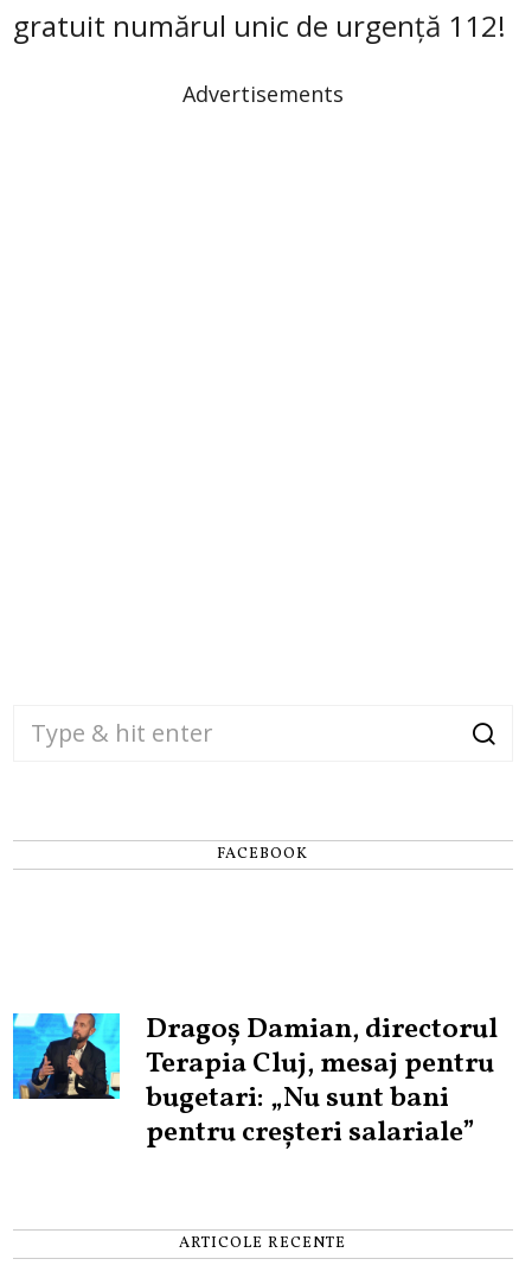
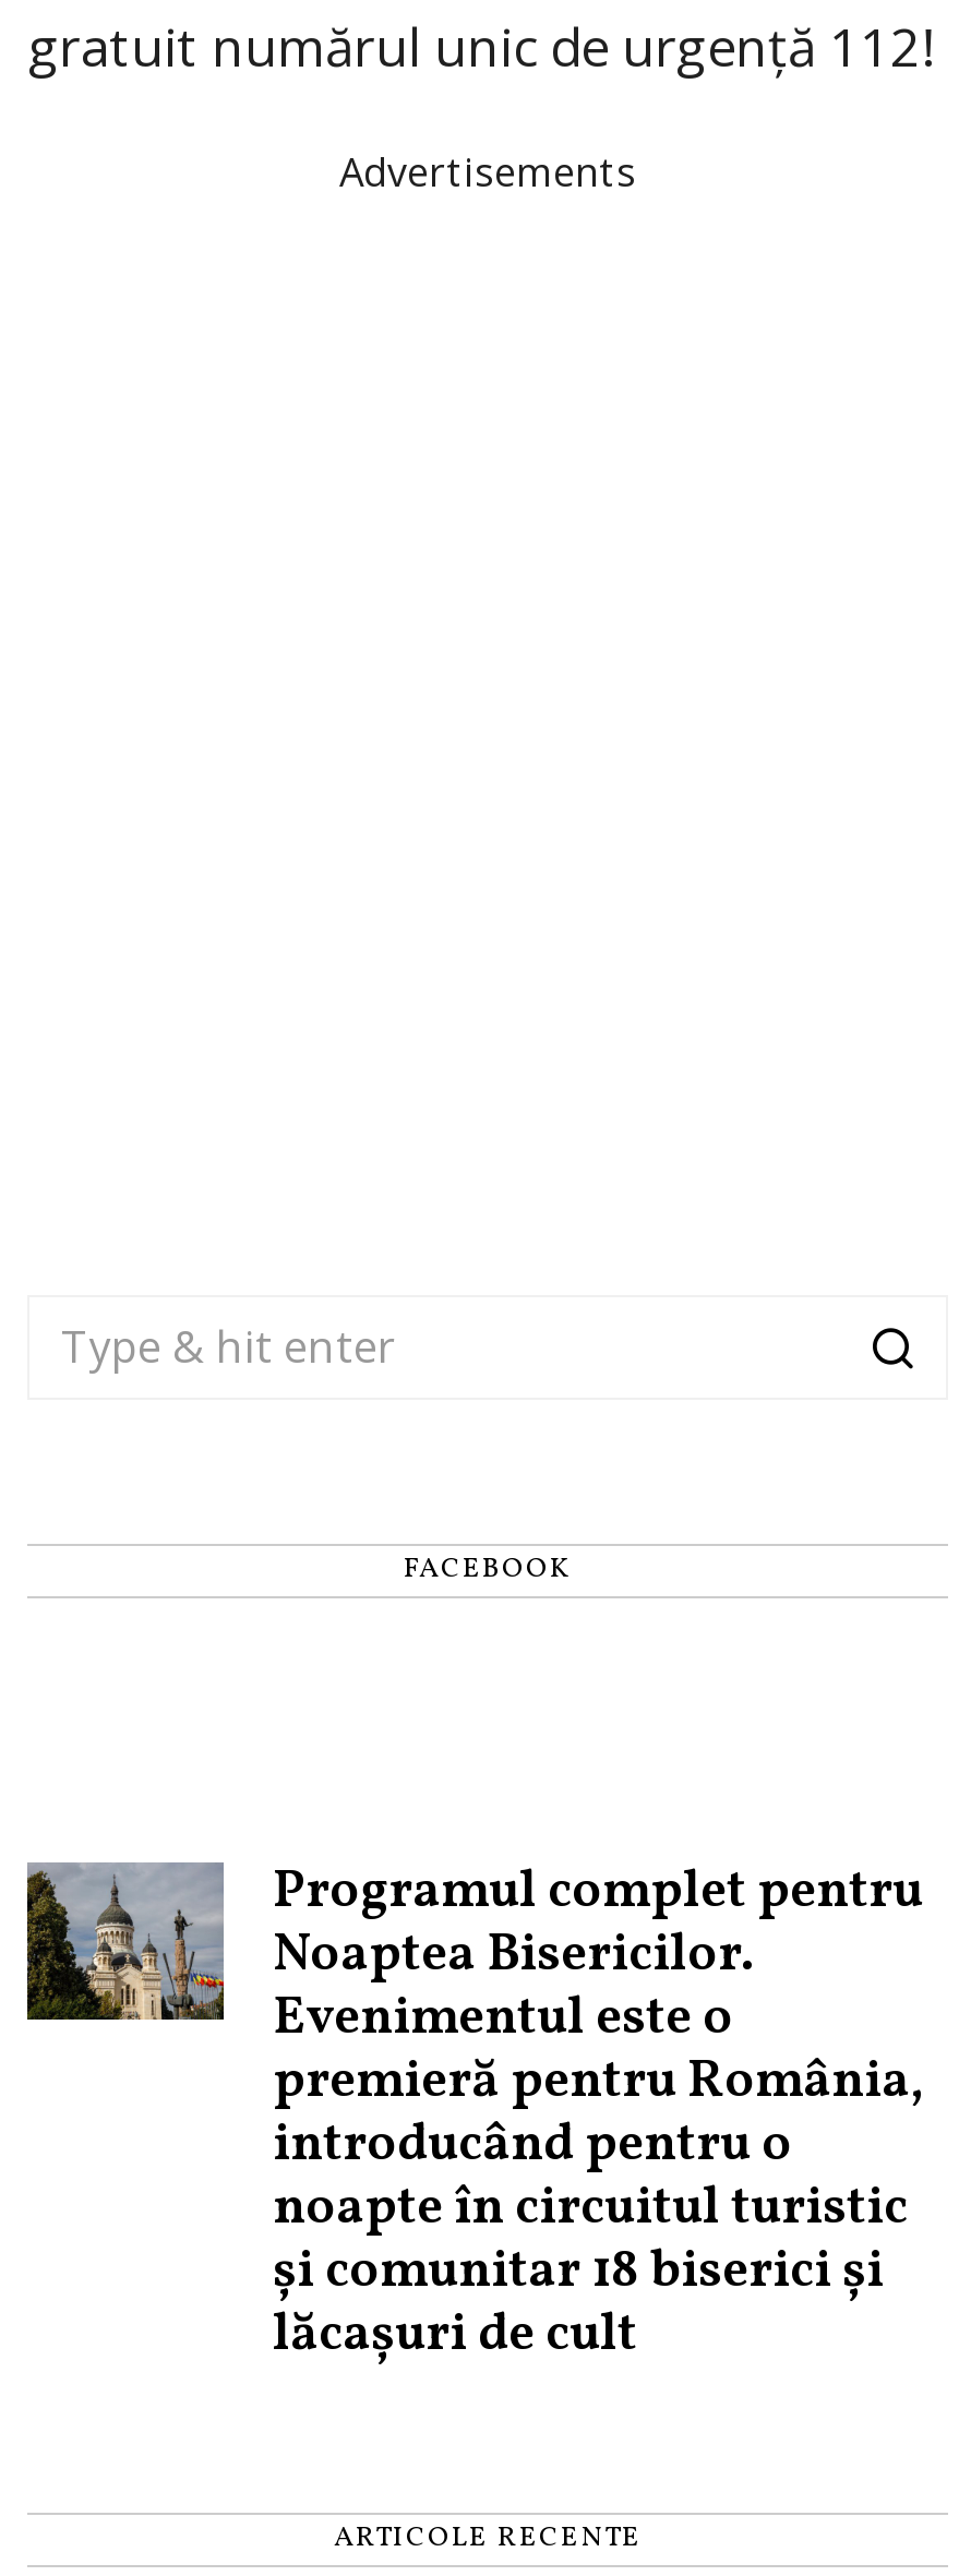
[12,1009,498,1153] [image] | Dragoș Damian, directorul | Terapia Cluj, mesaj pentru | bugetari: „Nu sunt bani | pentru creșteri salariale” -> [25,1855,923,2372] [image] | Programul complet pentru | Noaptea Bisericilor. | Evenimentul este o | premieră pentru România, | introducând pentru o | noapte în circuitul turistic | și comunitar 18 biserici și | lăcașuri de cult

